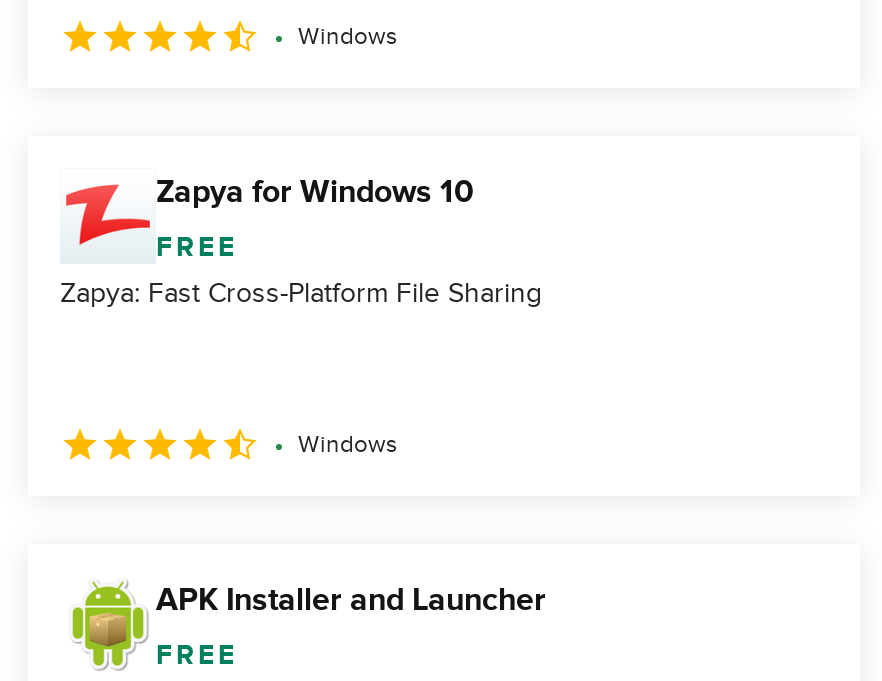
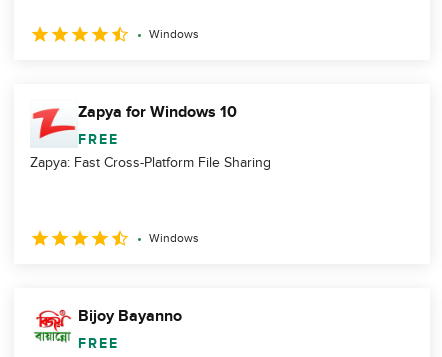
[70,580,546,672] [image] | APK Installer and Launcher -> [34,306,182,350] [image] | Bijoy Bayanno

